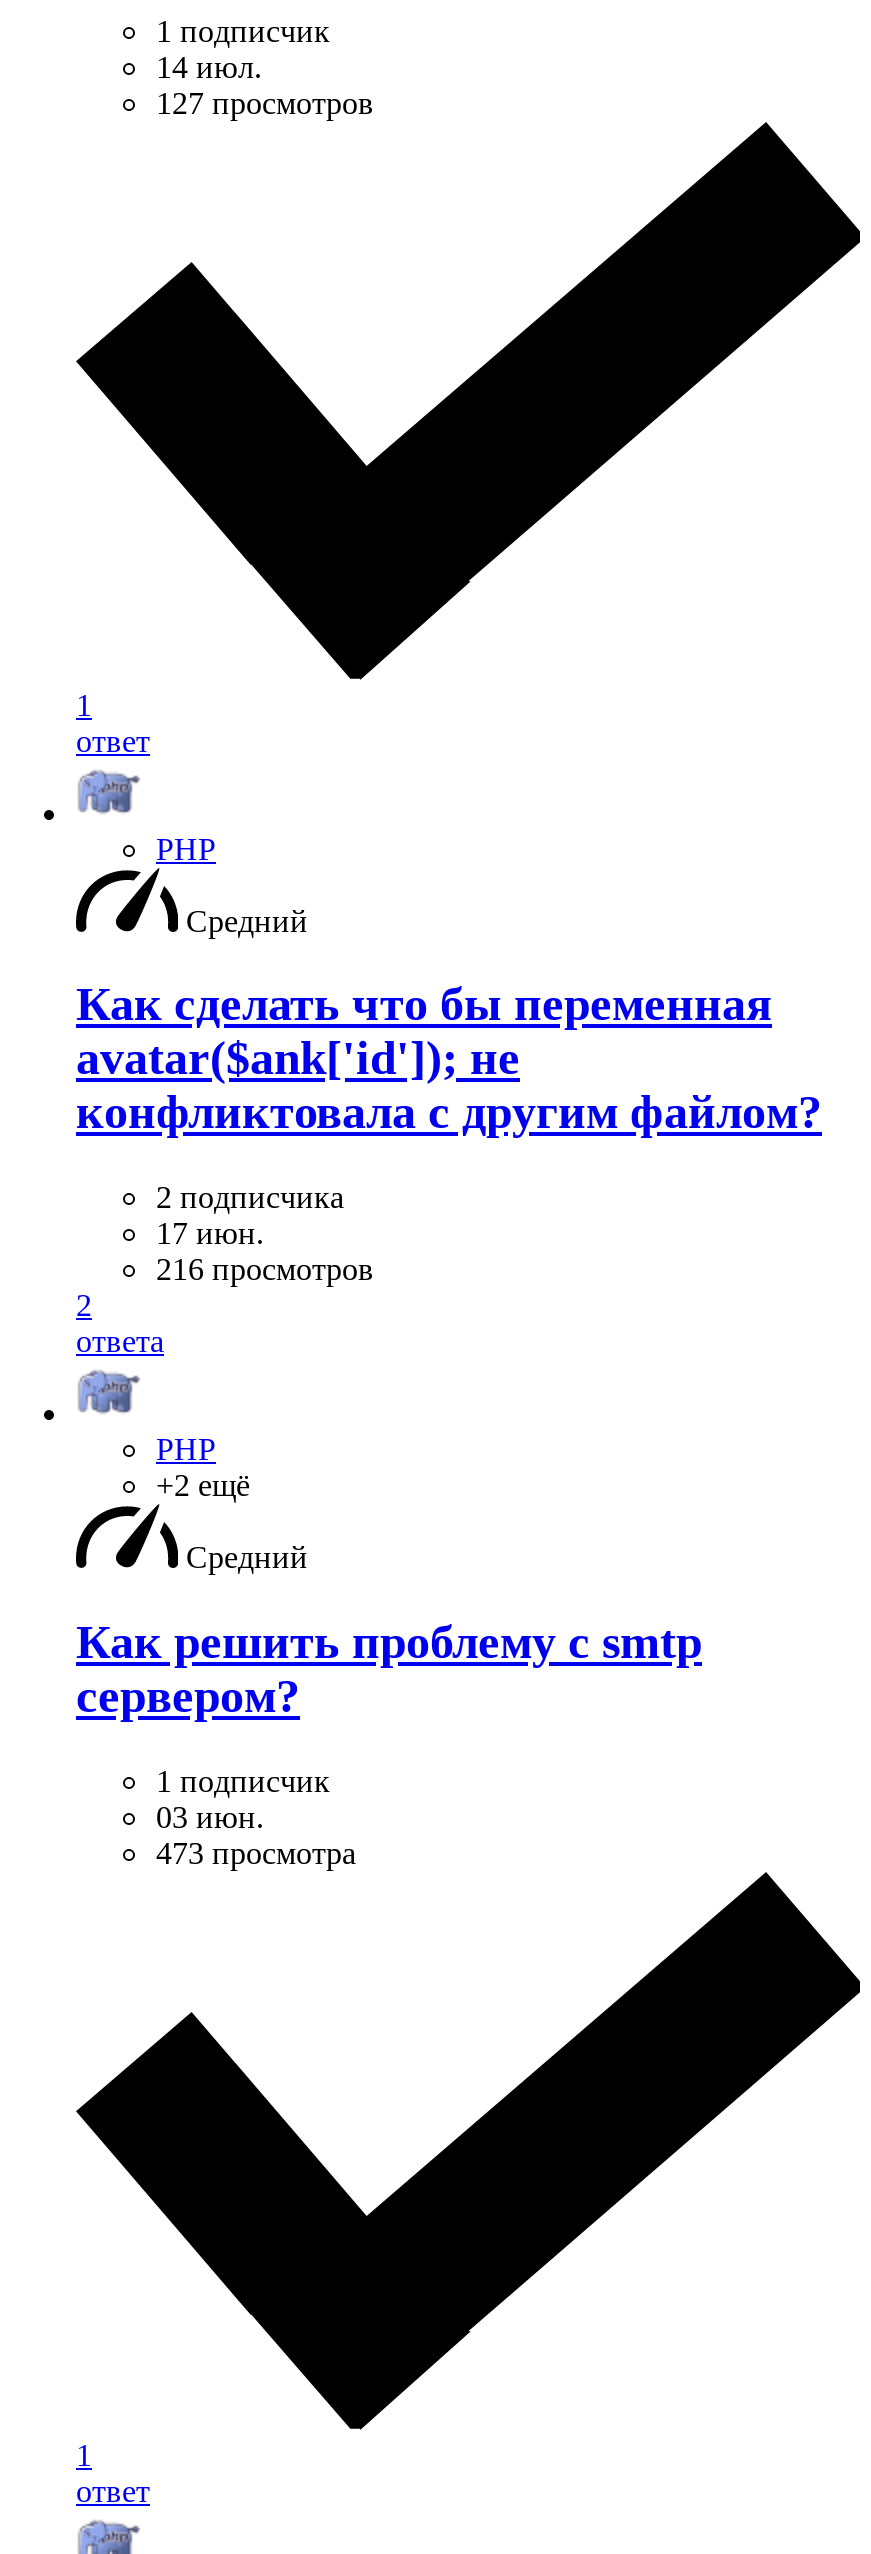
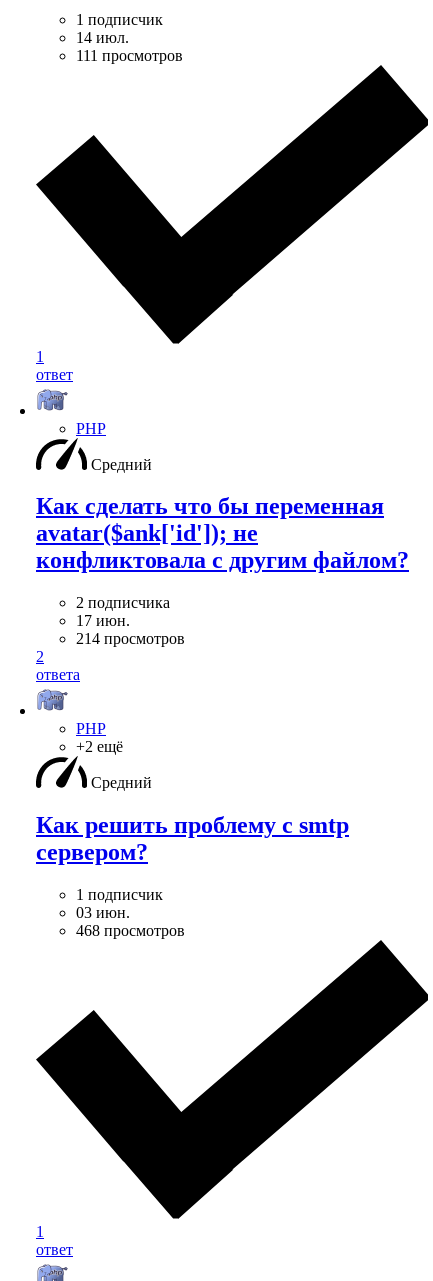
[156,86,374,120] 127 просмотров -> [76,47,183,64] 111 просмотров
[156,1253,374,1287] 216 просмотров -> [76,630,185,647] 214 просмотров
[156,1836,356,1870] 473 просмотра -> [76,922,185,939] 468 просмотров

